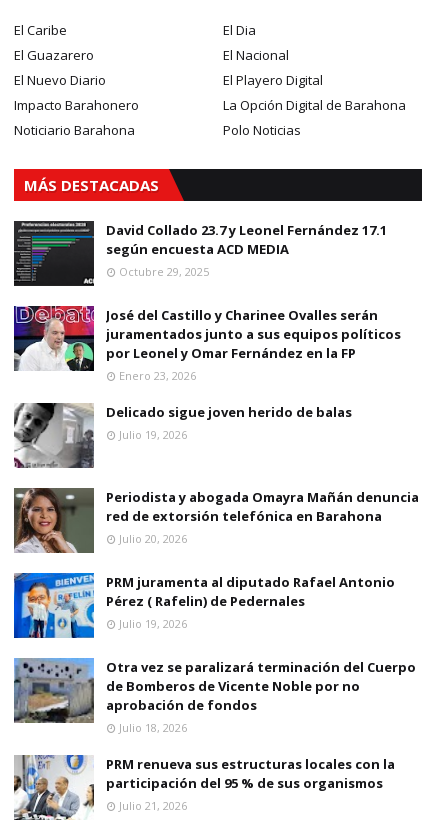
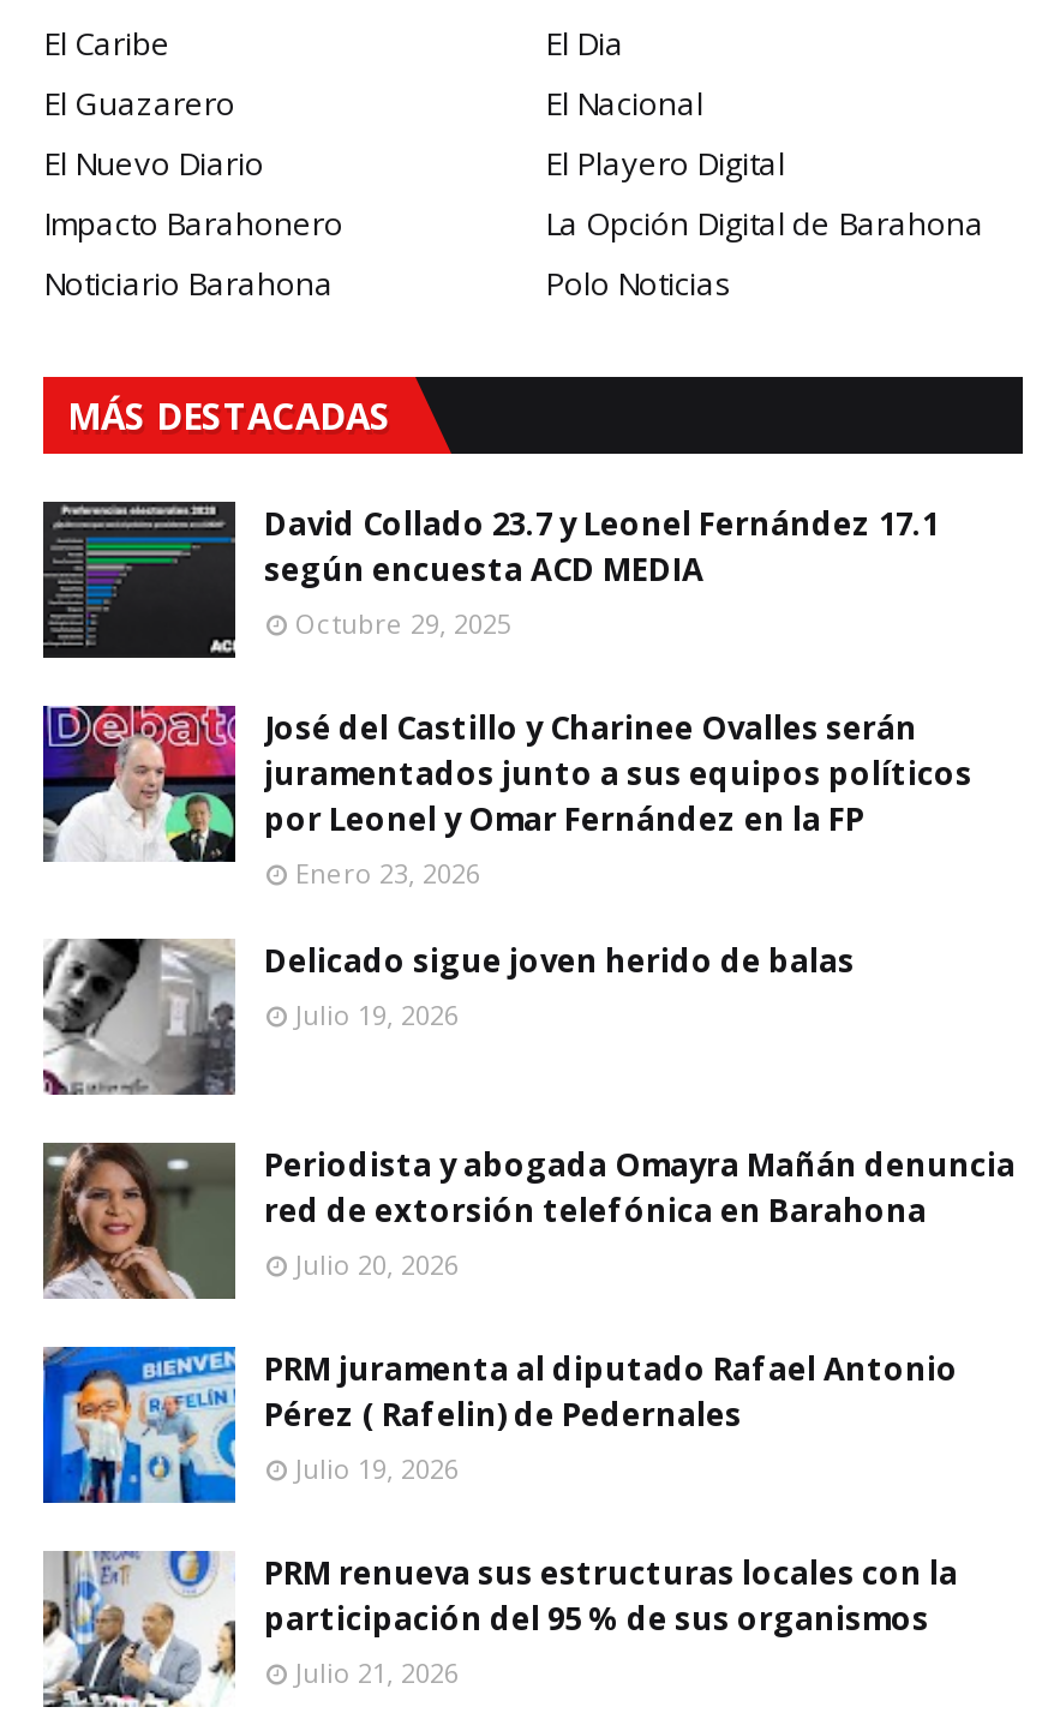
[13,658,416,735] [image] | Otra vez se paralizará terminación del Cuerpo | de Bomberos de Vicente Noble por no | aprobación de fondos | Julio 18, 2026 -> none

